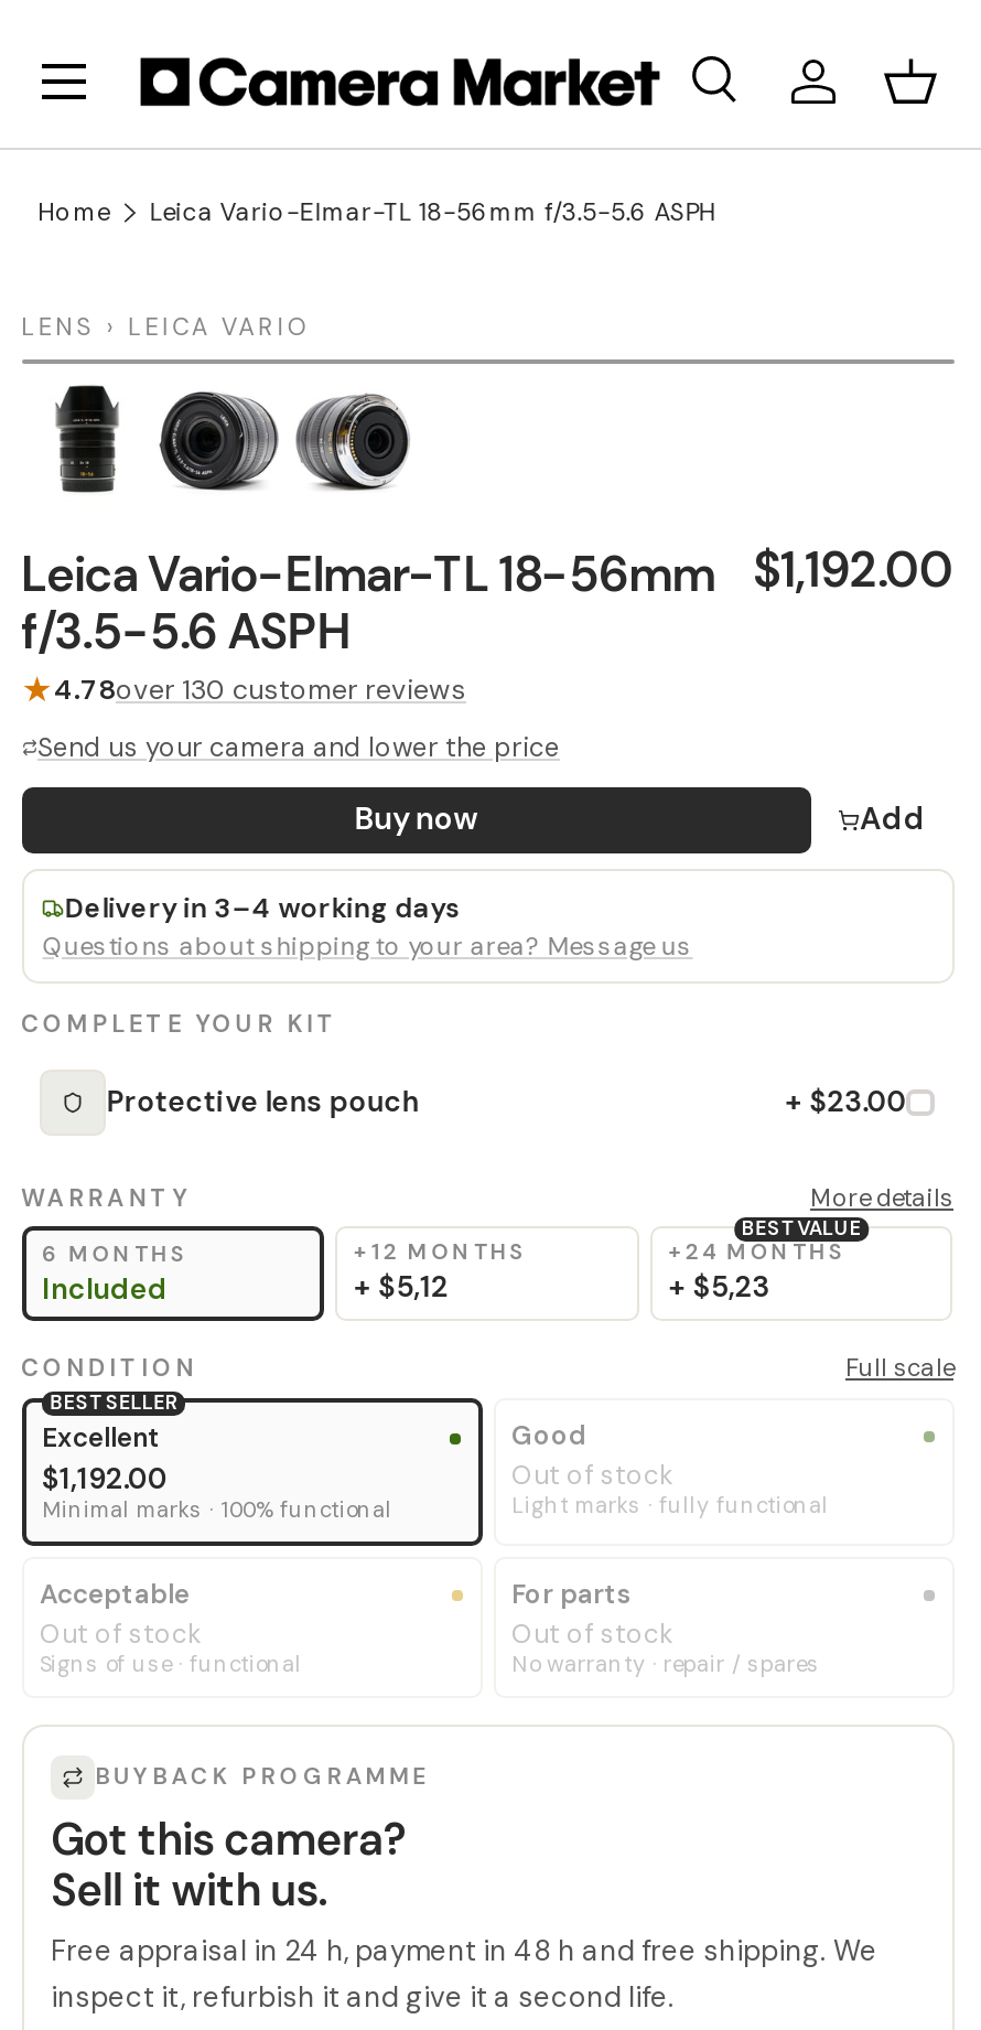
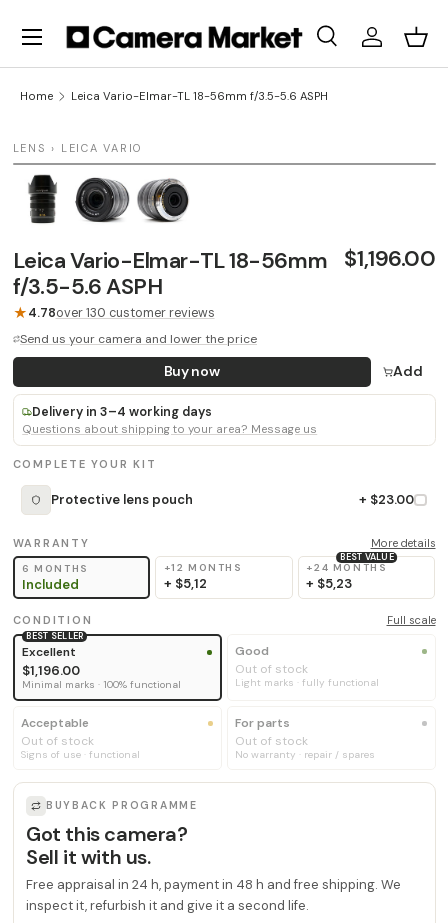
[21,538,953,606] Leica Vario-Elmar-TL 18-56mm $1,192.00 -> [12,244,435,275] Leica Vario-Elmar-TL 18-56mm $1,196.00
[42,1460,168,1497] $1,192.00 -> [22,662,80,679] $1,196.00

